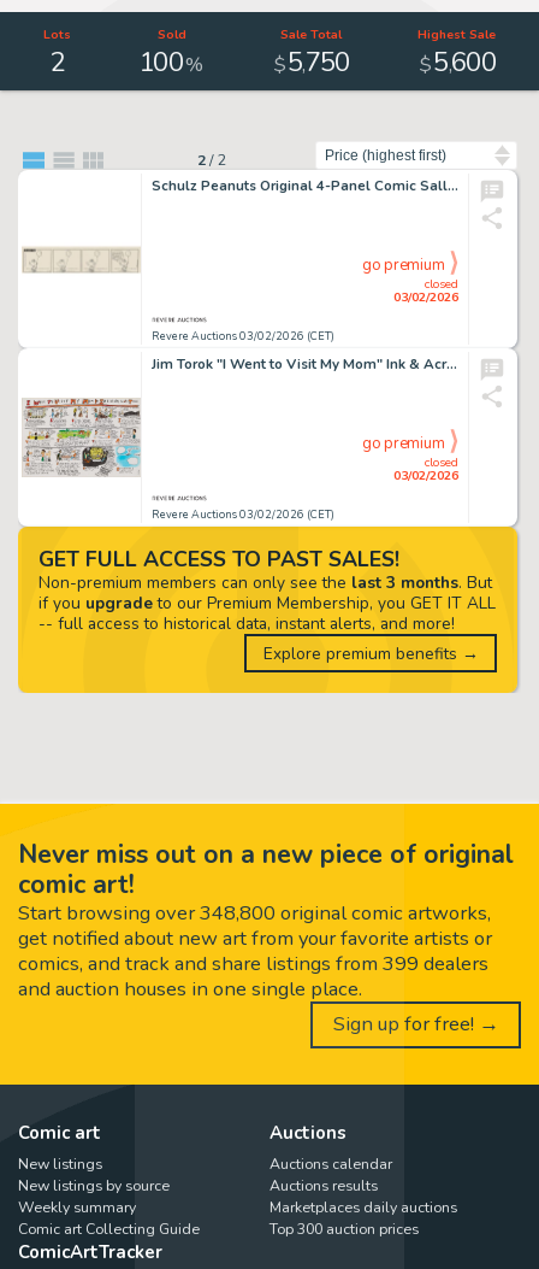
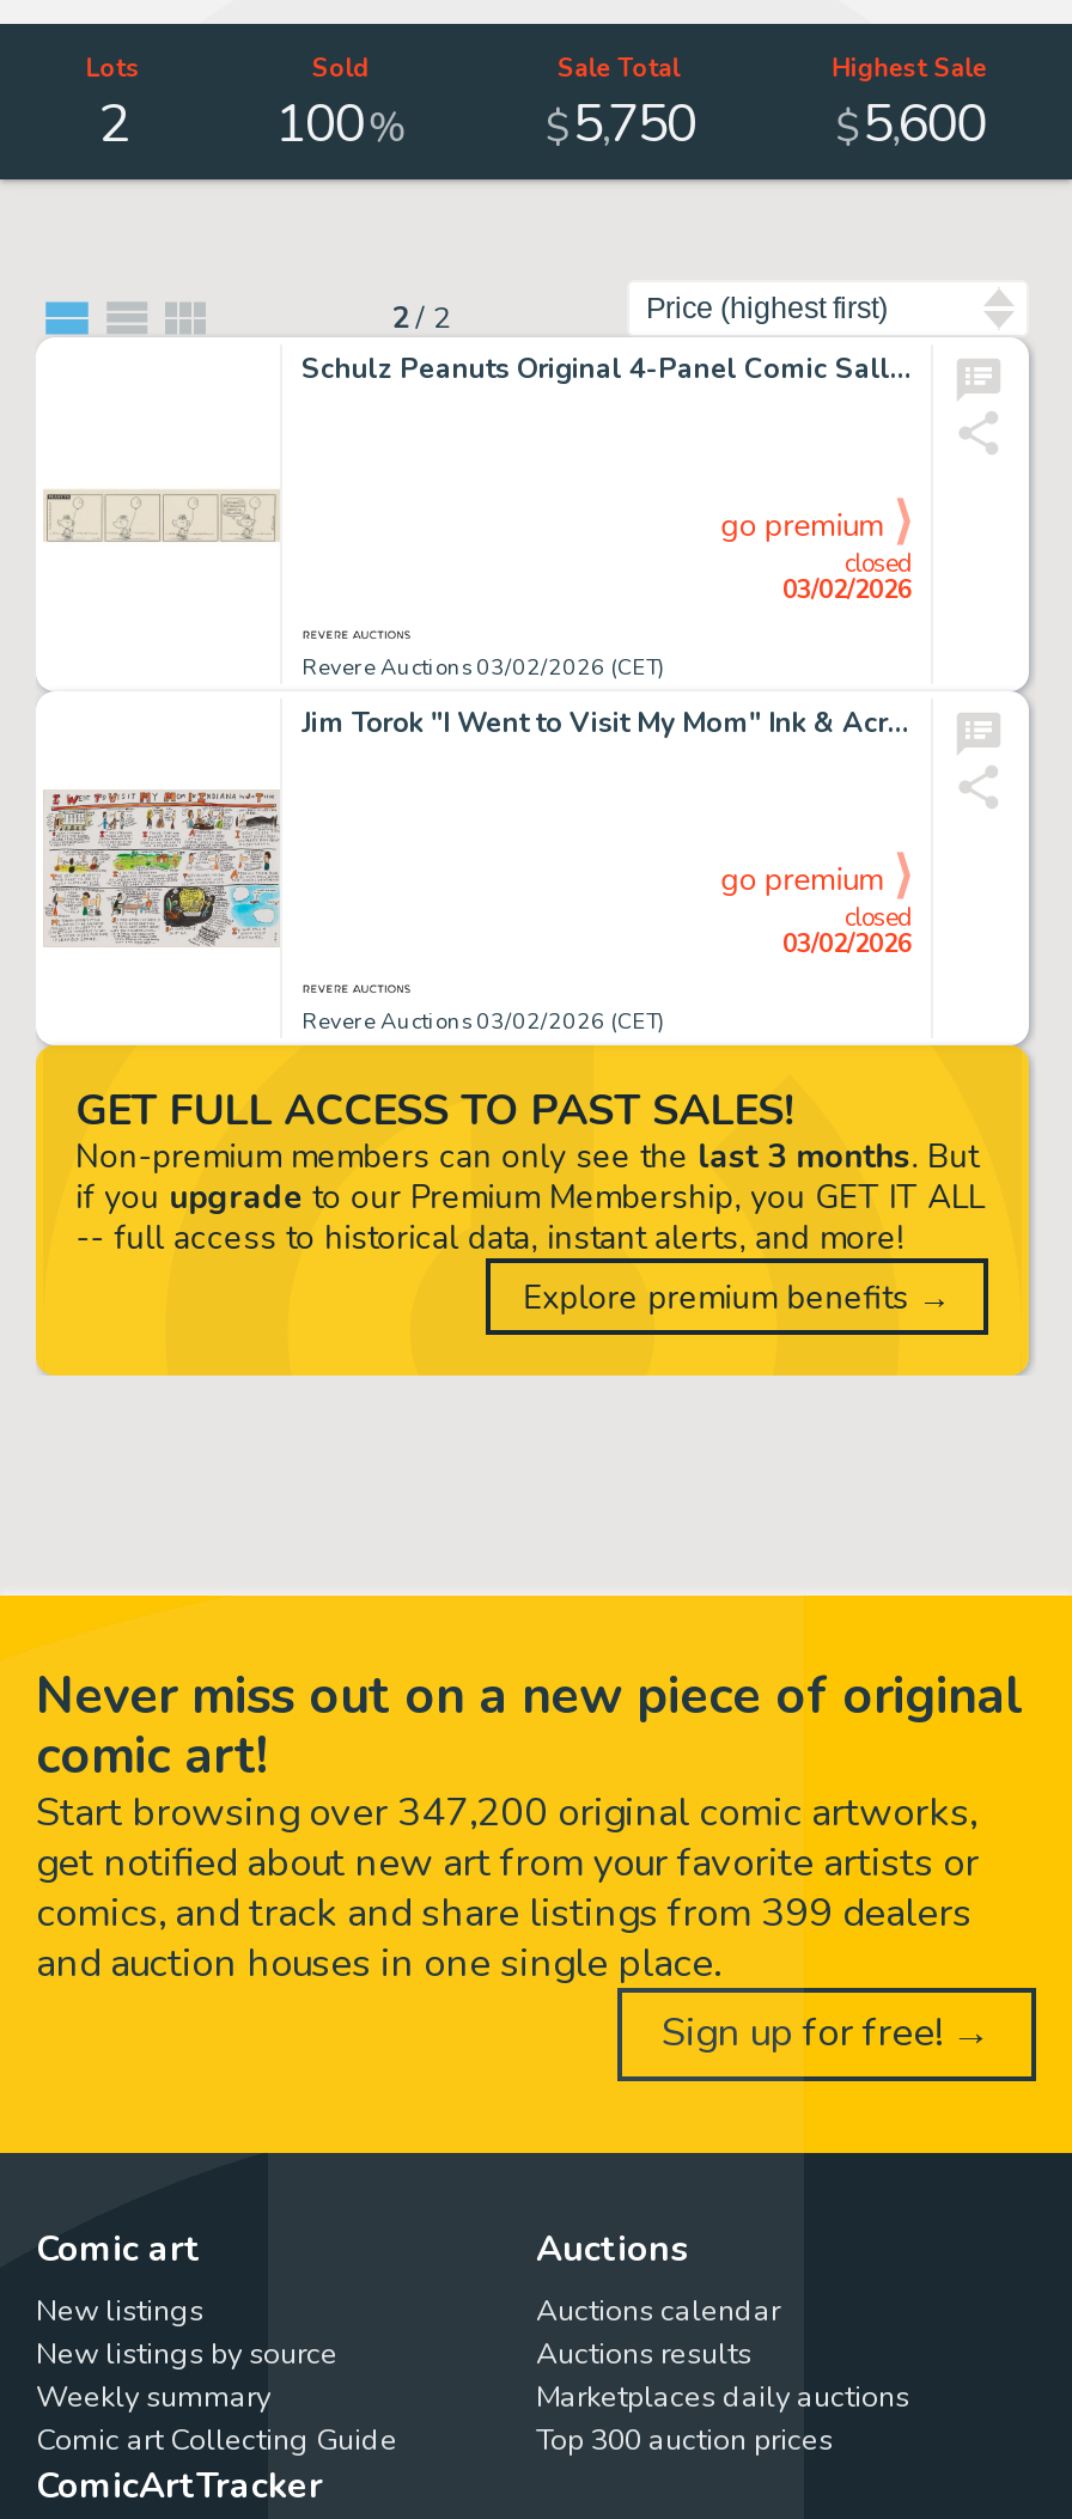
[18,899,491,927] Start browsing over 348,800 original comic artworks, -> [36,1785,976,1840] Start browsing over 347,200 original comic artworks,

